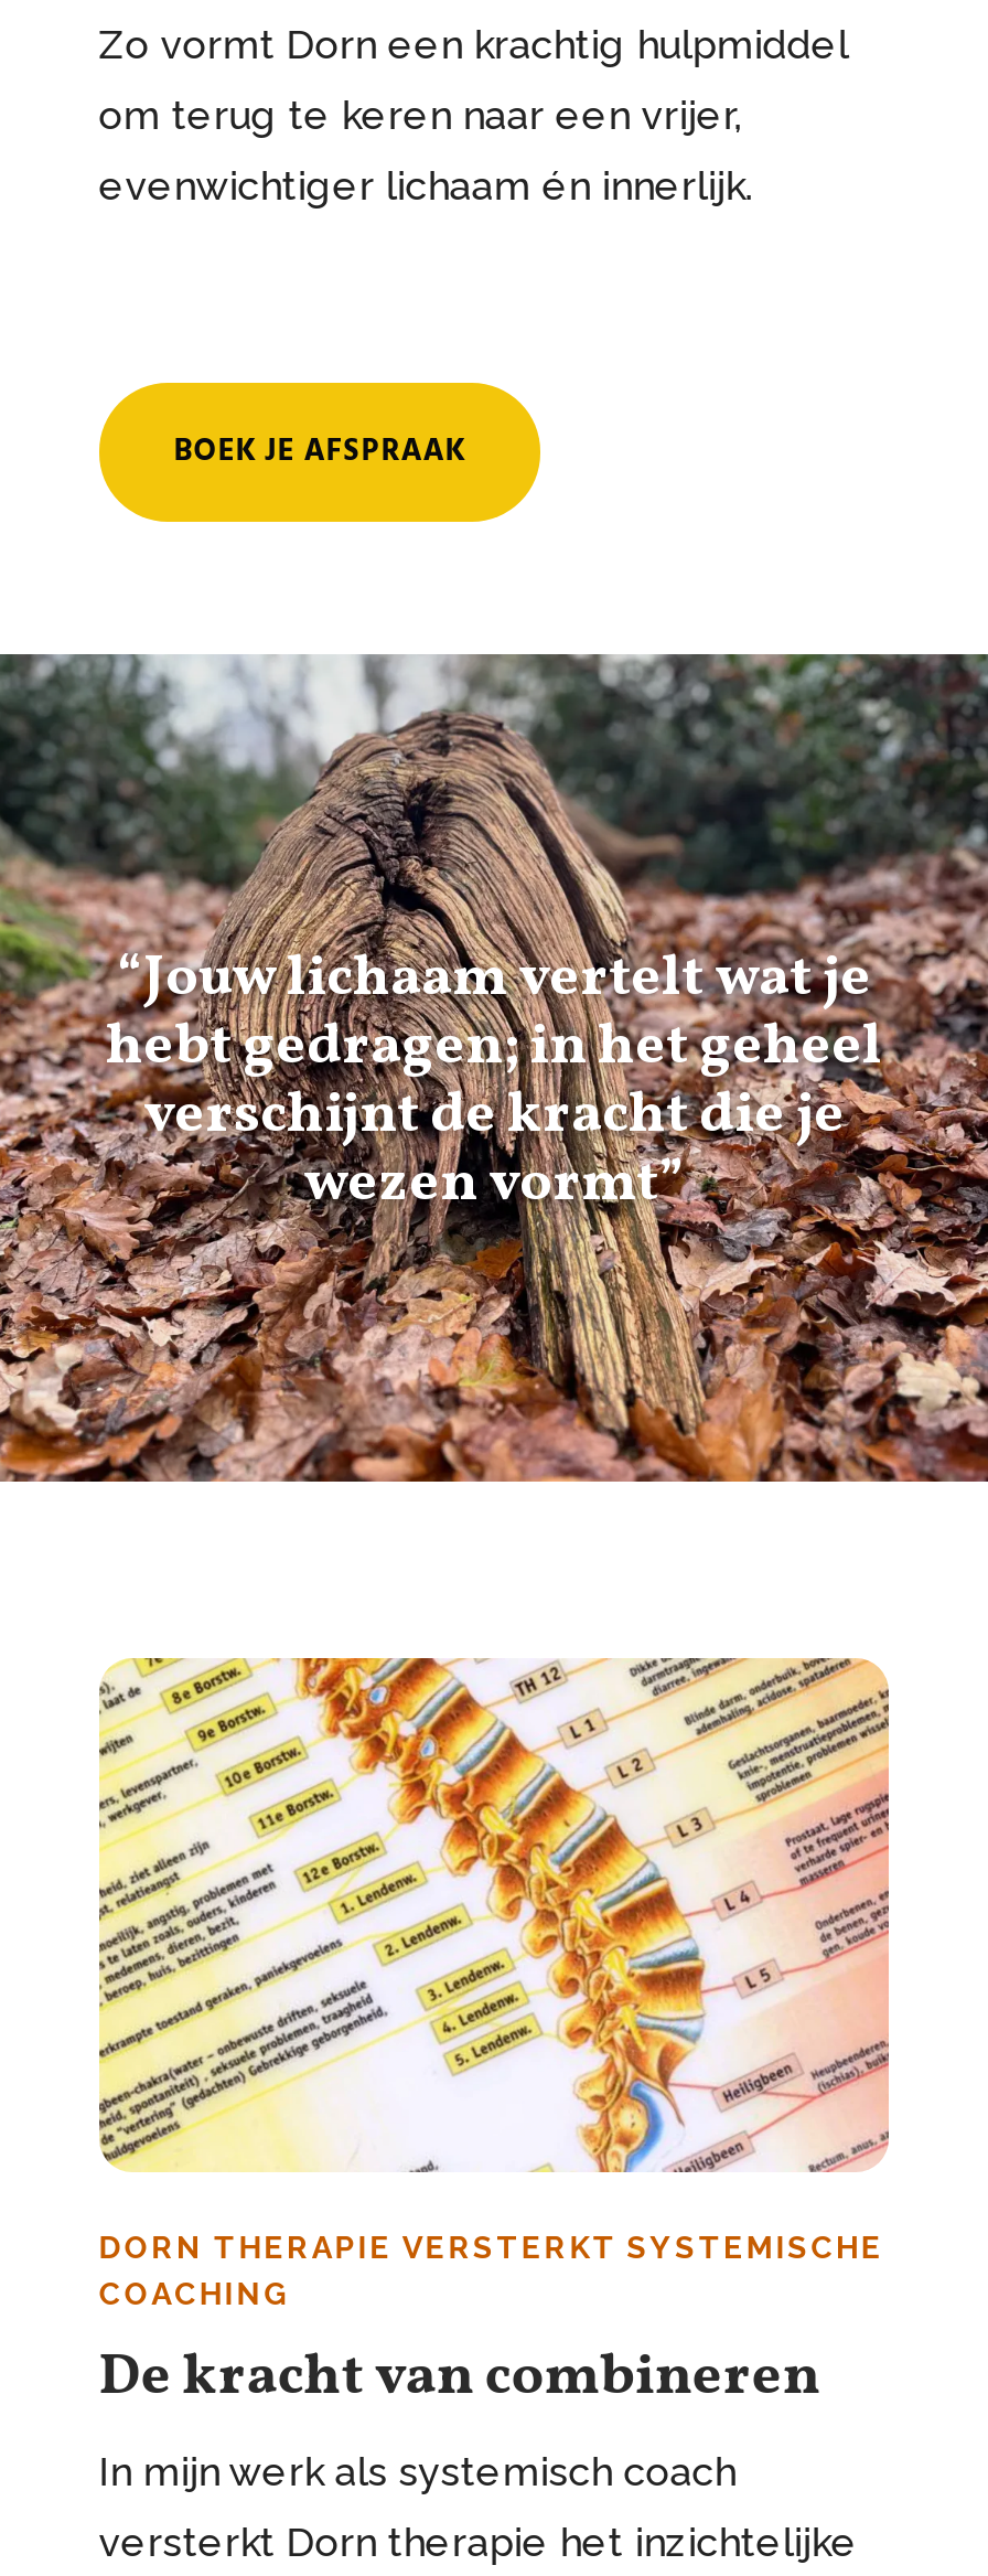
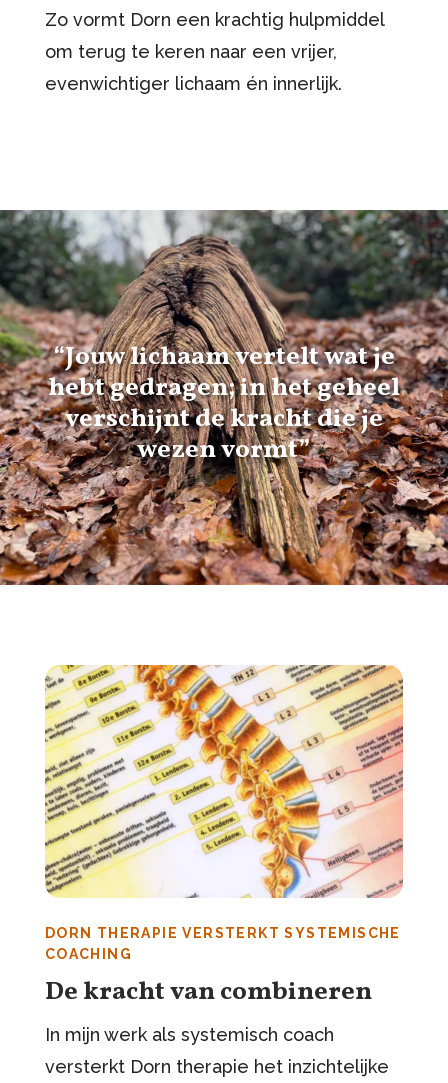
[174,427,465,477] BOEK JE AFSPRAAK -> none

